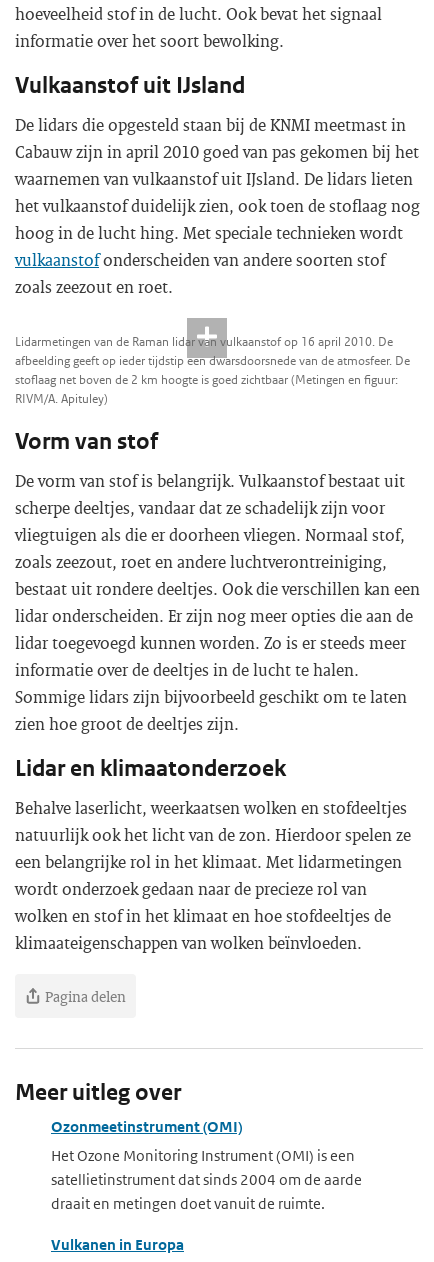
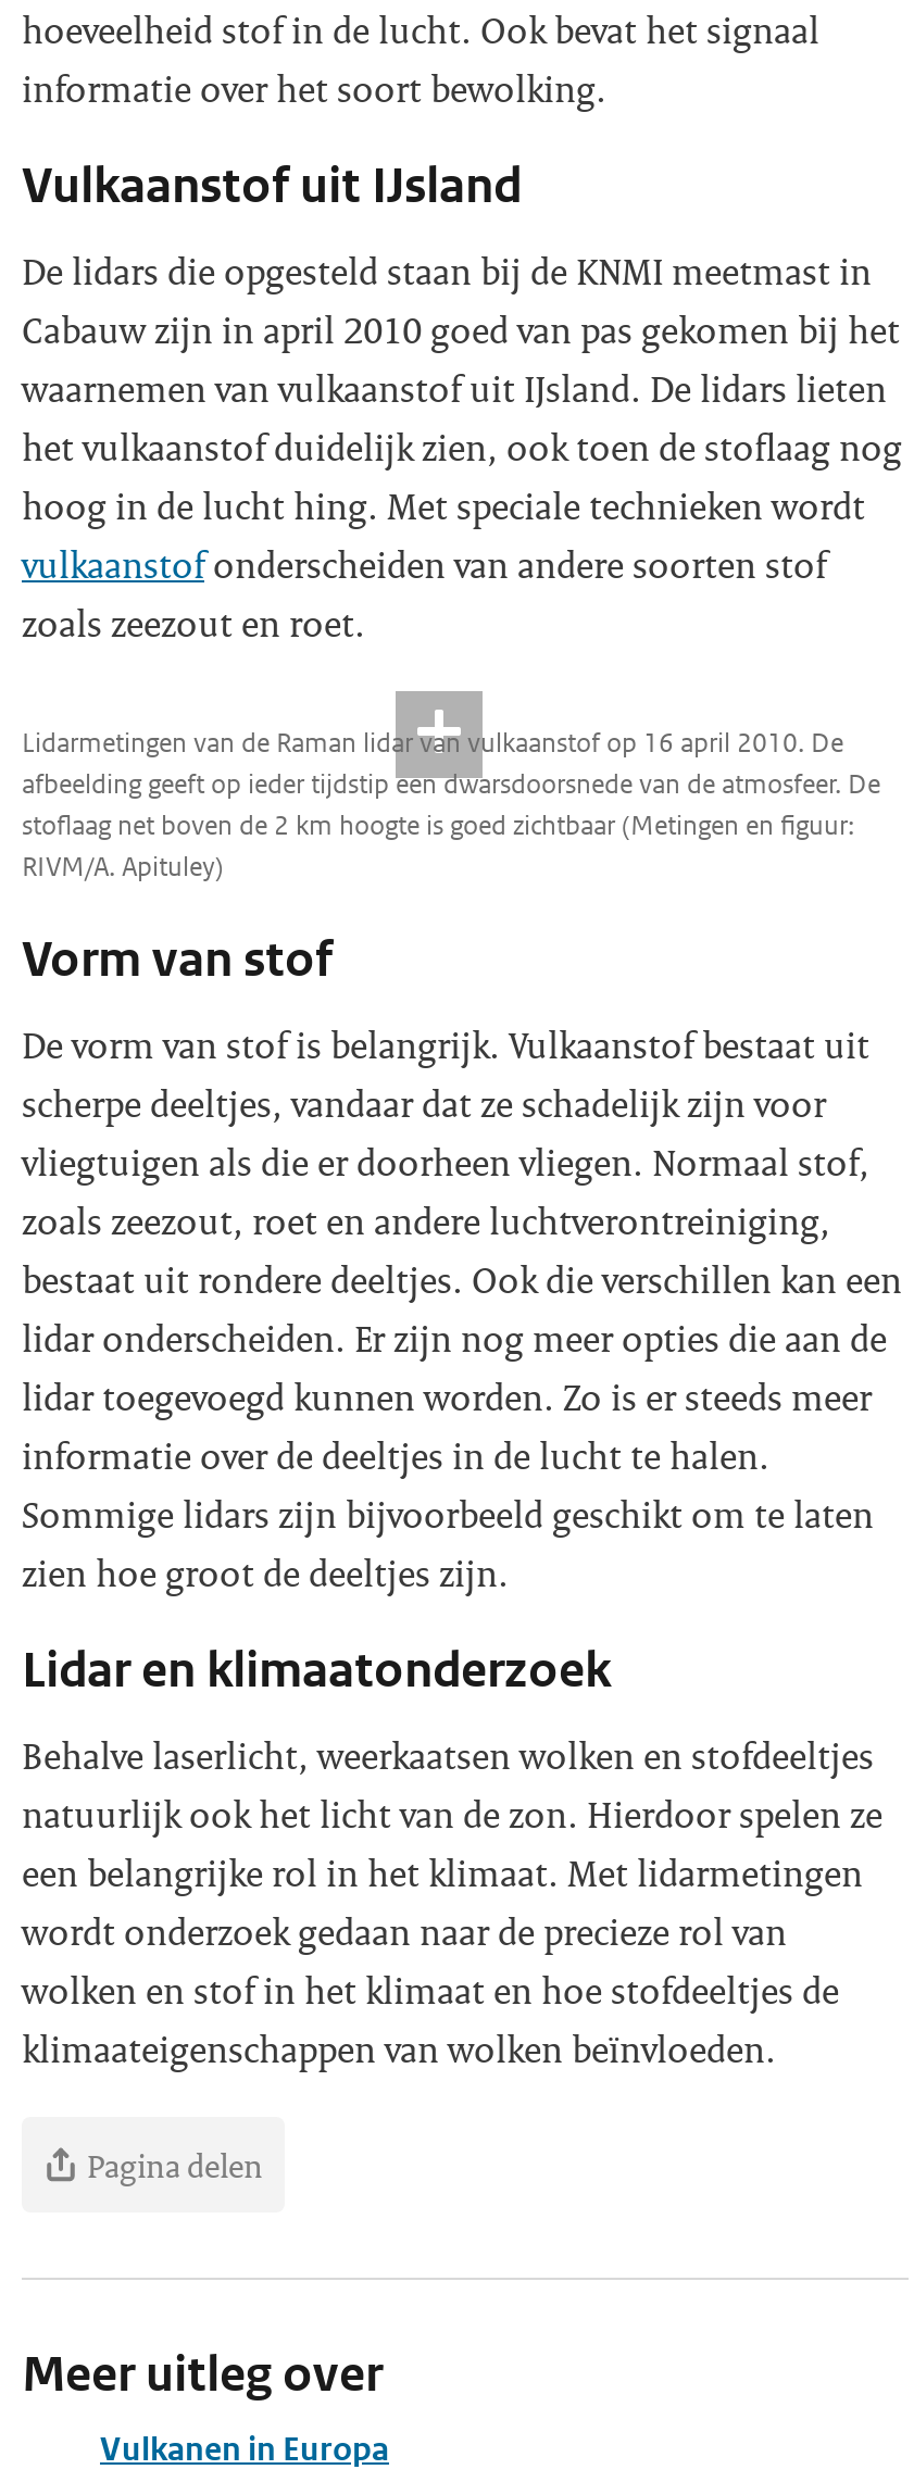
[51,1117,362,1213] Ozonmeetinstrument (OMI) | Het Ozone Monitoring Instrument (OMI) is een | satellietinstrument dat sinds 2004 om de aarde | draait en metingen doet vanuit de ruimte. -> none

